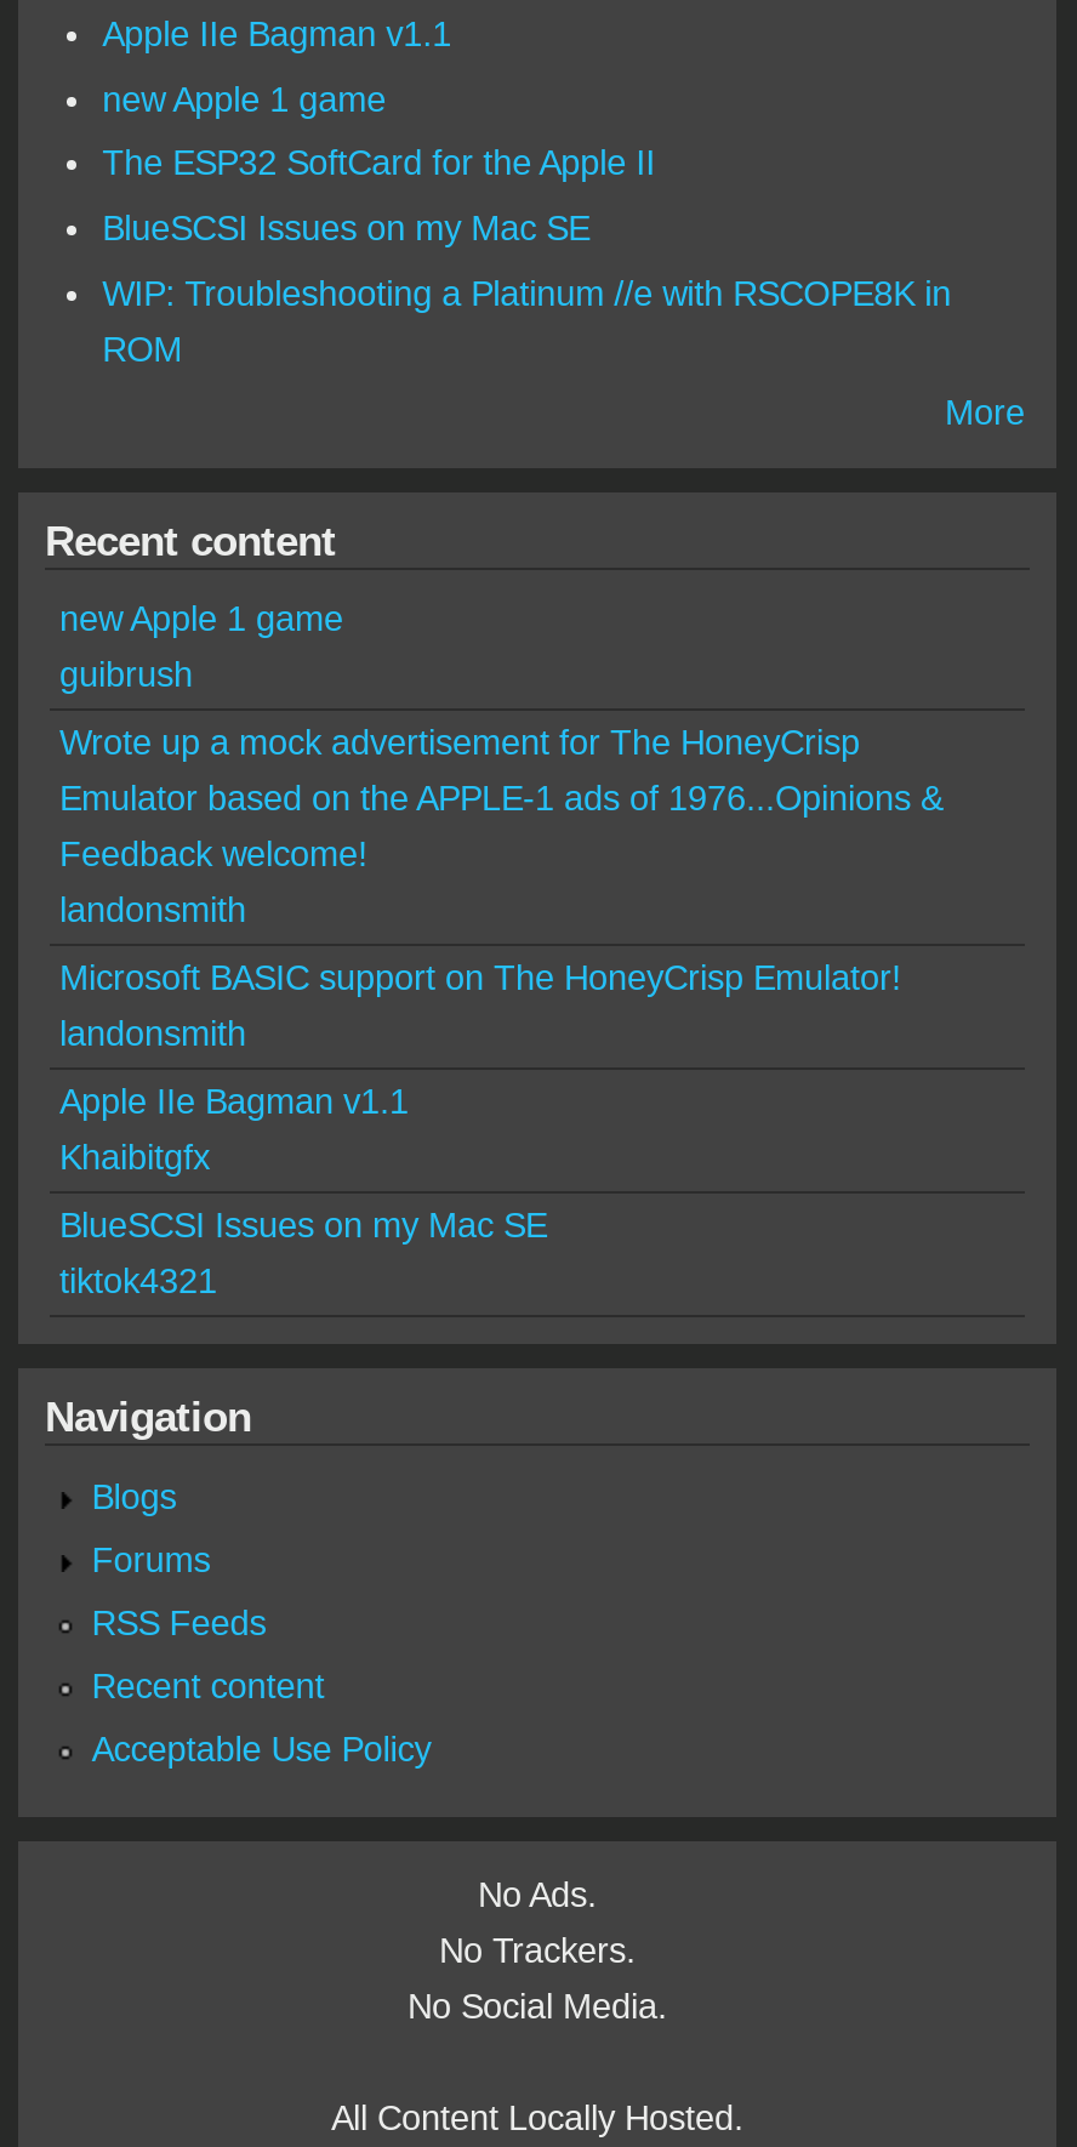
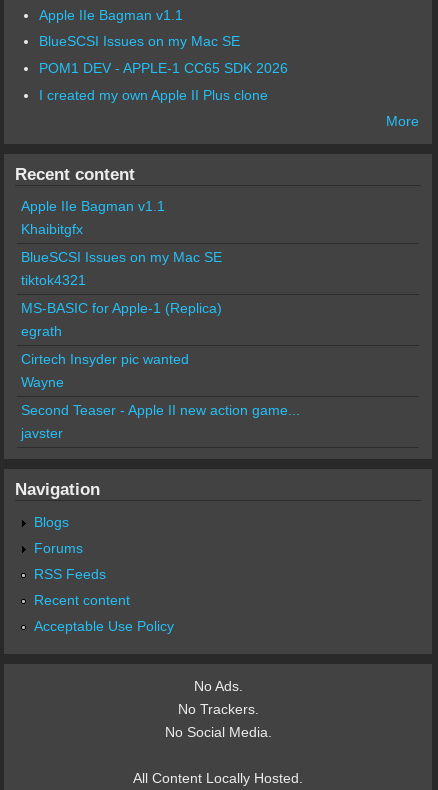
[102,80,655,183] new Apple 1 game | The ESP32 SoftCard for the Apple II -> none
[102,274,951,368] WIP: Troubleshooting a Platinum //e with RSCOPE8K in | ROM -> [39,60,288,103] POM1 DEV - APPLE-1 CC65 SDK 2026 | I created my own Apple II Plus clone
[59,600,942,1054] new Apple 1 game | guibrush | Wrote up a mock advertisement for The HoneyCrisp | Emulator based on the APPLE-1 ads of 1976...Opinions & | Feedback welcome! | landonsmith | Microsoft BASIC support on The HoneyCrisp Emulator! | landonsmith -> none
moved [59,1083,547,1301] -> [21,198,222,288]: Apple IIe Bagman v1.1 | Khaibitgfx | BlueSCSI Issues on my Mac SE | tiktok4321
none -> [21,300,300,441] MS-BASIC for Apple-1 (Replica) | egrath | Cirtech Insyder pic wanted | Wayne | Second Teaser - Apple II new action game... | javster

